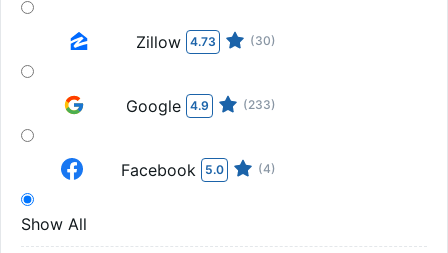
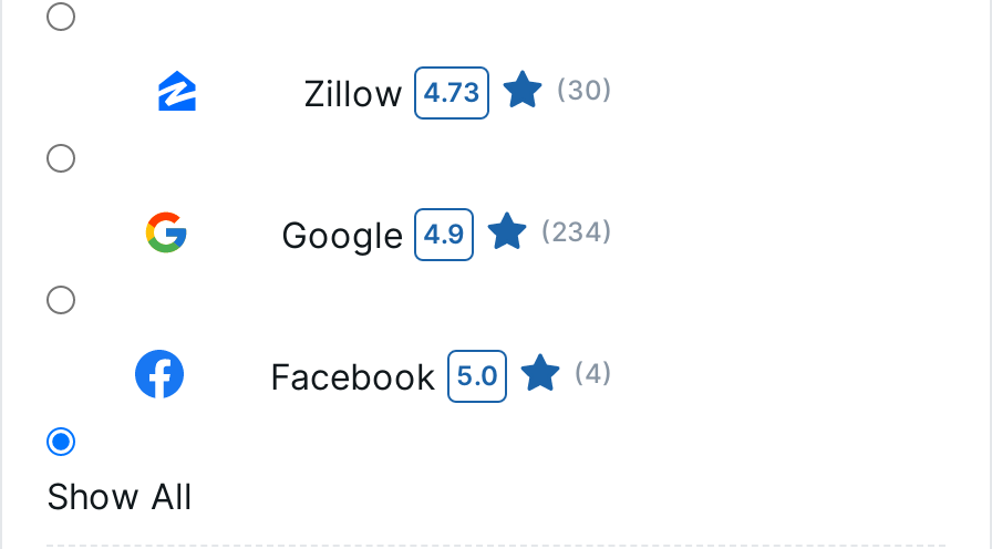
[243,97,276,112] (233) -> [540,215,613,248] (234)

